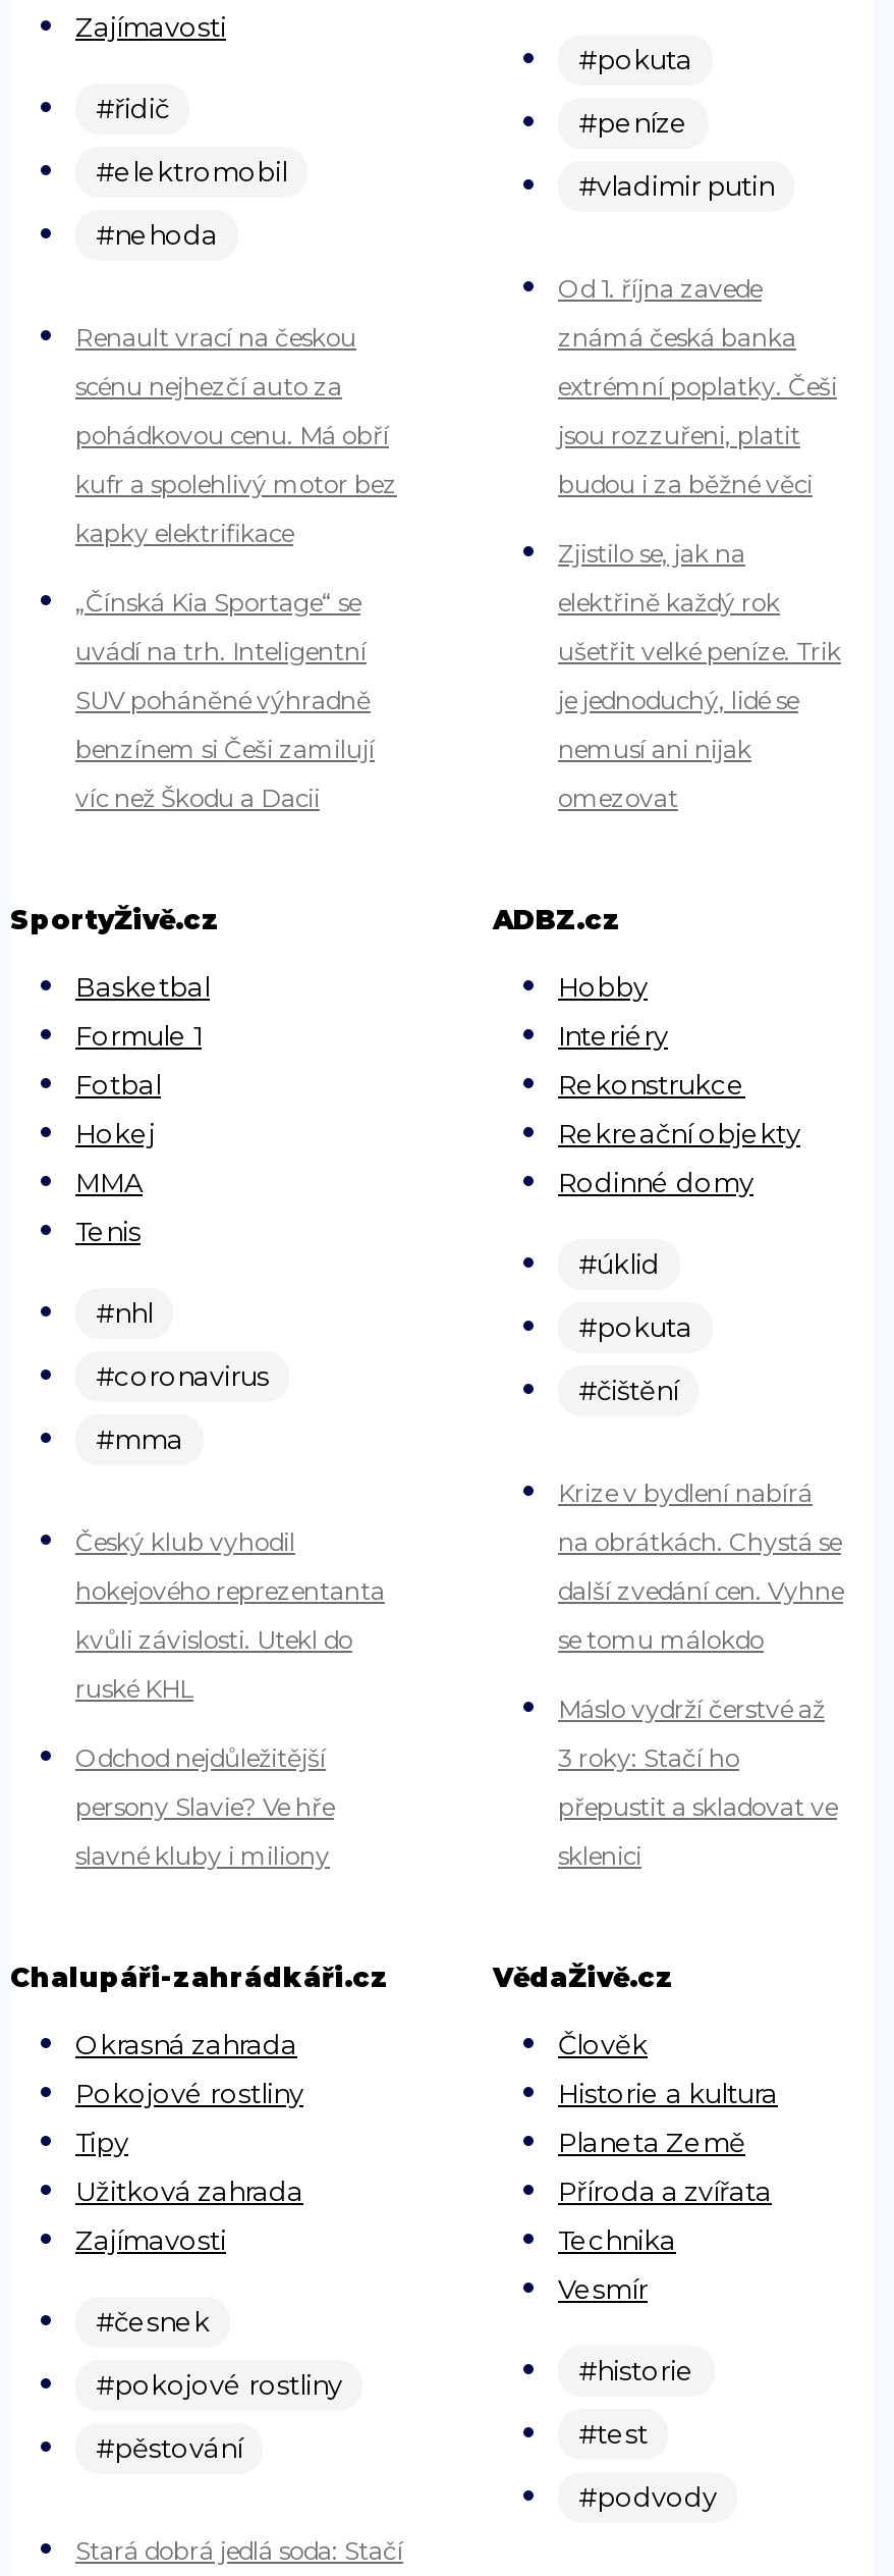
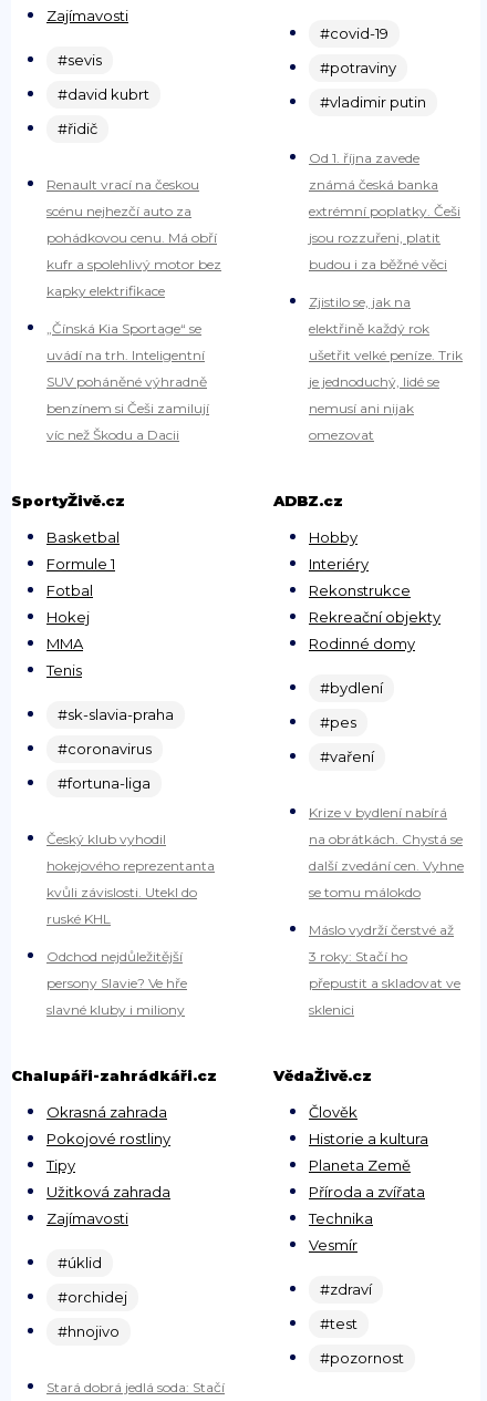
none -> [58,51,149,103] #sevis | #david kubrt
[578,43,692,76] #pokuta -> [320,24,388,42] #covid-19
moved [96,92,169,125] -> [58,120,97,137]: #řidič
[578,106,688,139] #peníze -> [320,59,396,77] #potraviny
[96,155,287,251] #elektromobil | #nehoda -> none
moved [578,1247,660,1280] -> [58,1254,102,1272]: #úklid
none -> [320,679,383,697] #bydlení
[96,1296,153,1329] #nhl -> [58,706,174,723] #sk-slavia-praha
[578,1311,692,1343] #pokuta -> [320,713,356,731] #pes
[578,1374,678,1406] #čištění -> [320,748,374,765] #vaření
[96,1423,183,1455] #mma -> [58,774,151,792] #fortuna-liga
[96,2305,210,2338] #česnek -> none
[578,2354,694,2387] #historie -> [320,1280,372,1298] #zdraví
[96,2368,342,2401] #pokojové rostliny -> [58,1288,127,1306] #orchidej
[96,2432,242,2464] #pěstování -> [58,1322,120,1340] #hnojivo
[578,2480,717,2513] #podvody -> [320,1349,404,1367] #pozornost

